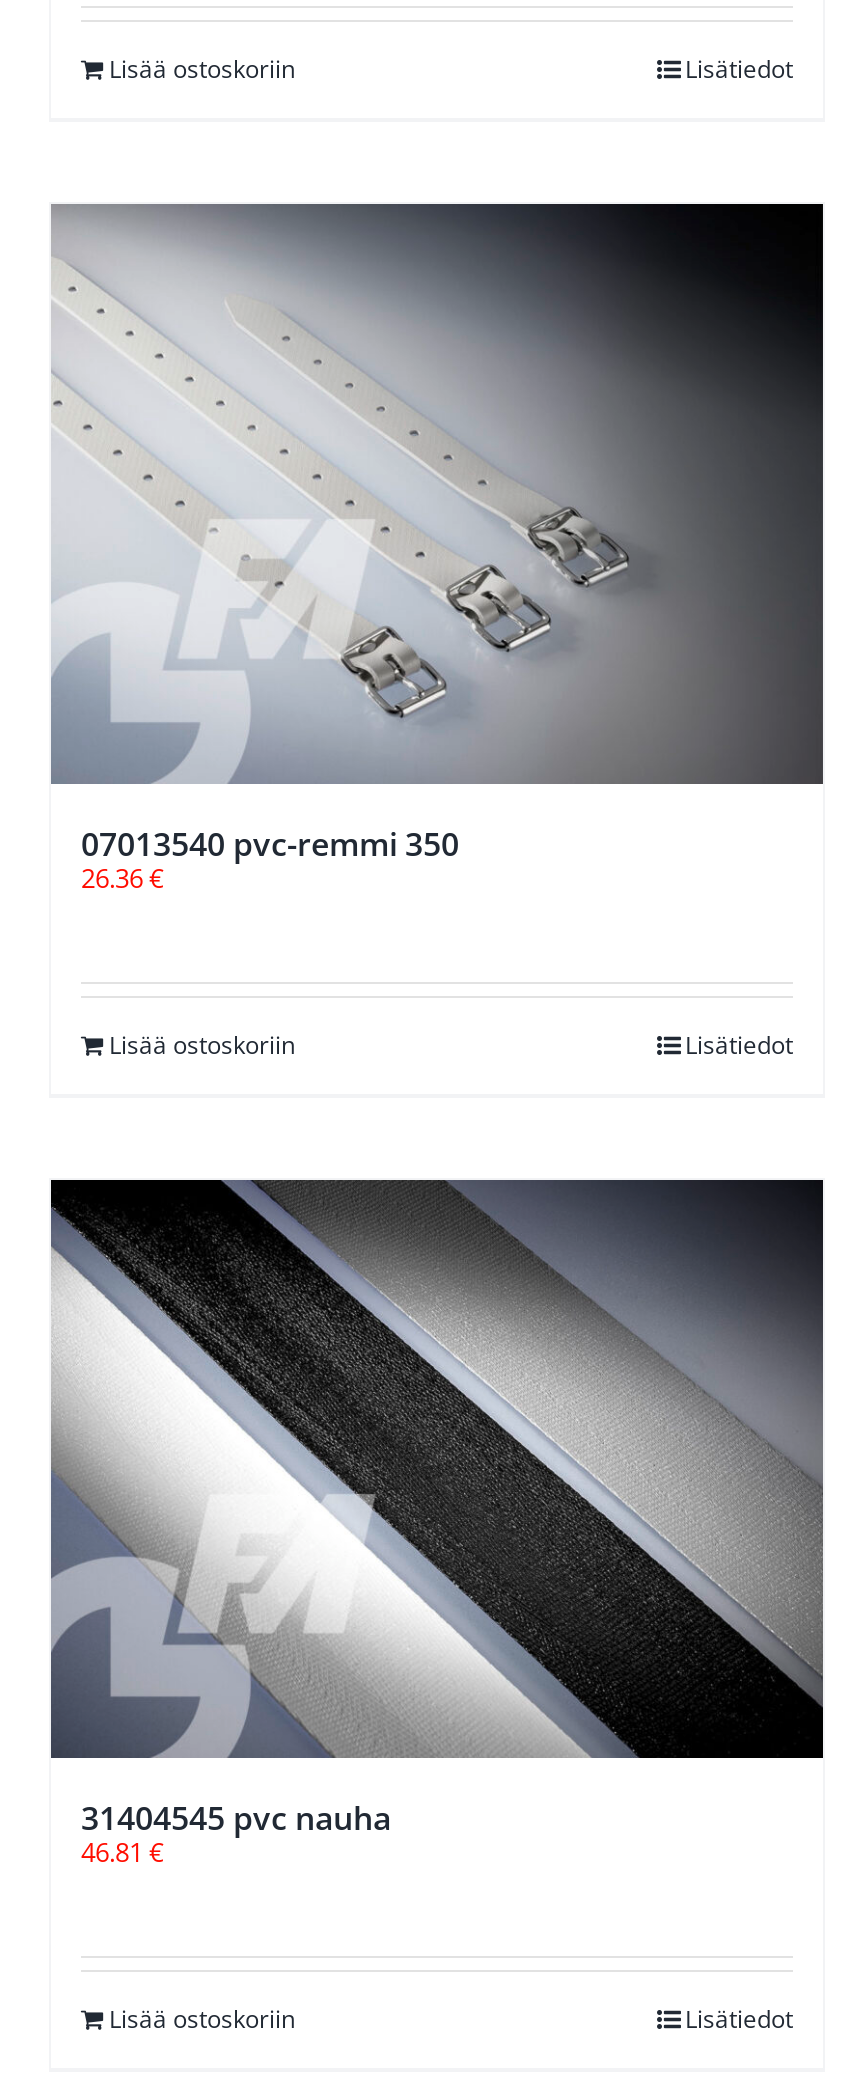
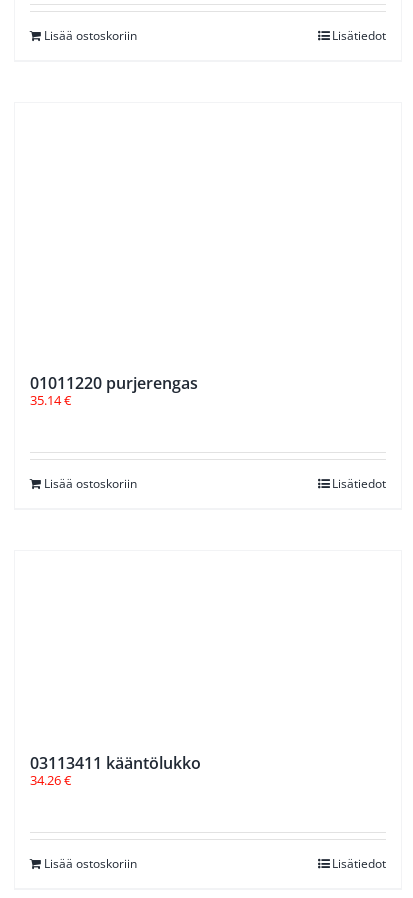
[49,202,825,786] [image] -> none
[81,821,459,895] 07013540 pvc-remmi 350 | 26.36 € -> [30,372,198,409] 01011220 purjerengas | 35.14 €
[49,1178,825,1760] [image] -> none
[81,1796,391,1870] 31404545 pvc nauha | 46.81 € -> [30,752,201,789] 03113411 kääntölukko | 34.26 €

